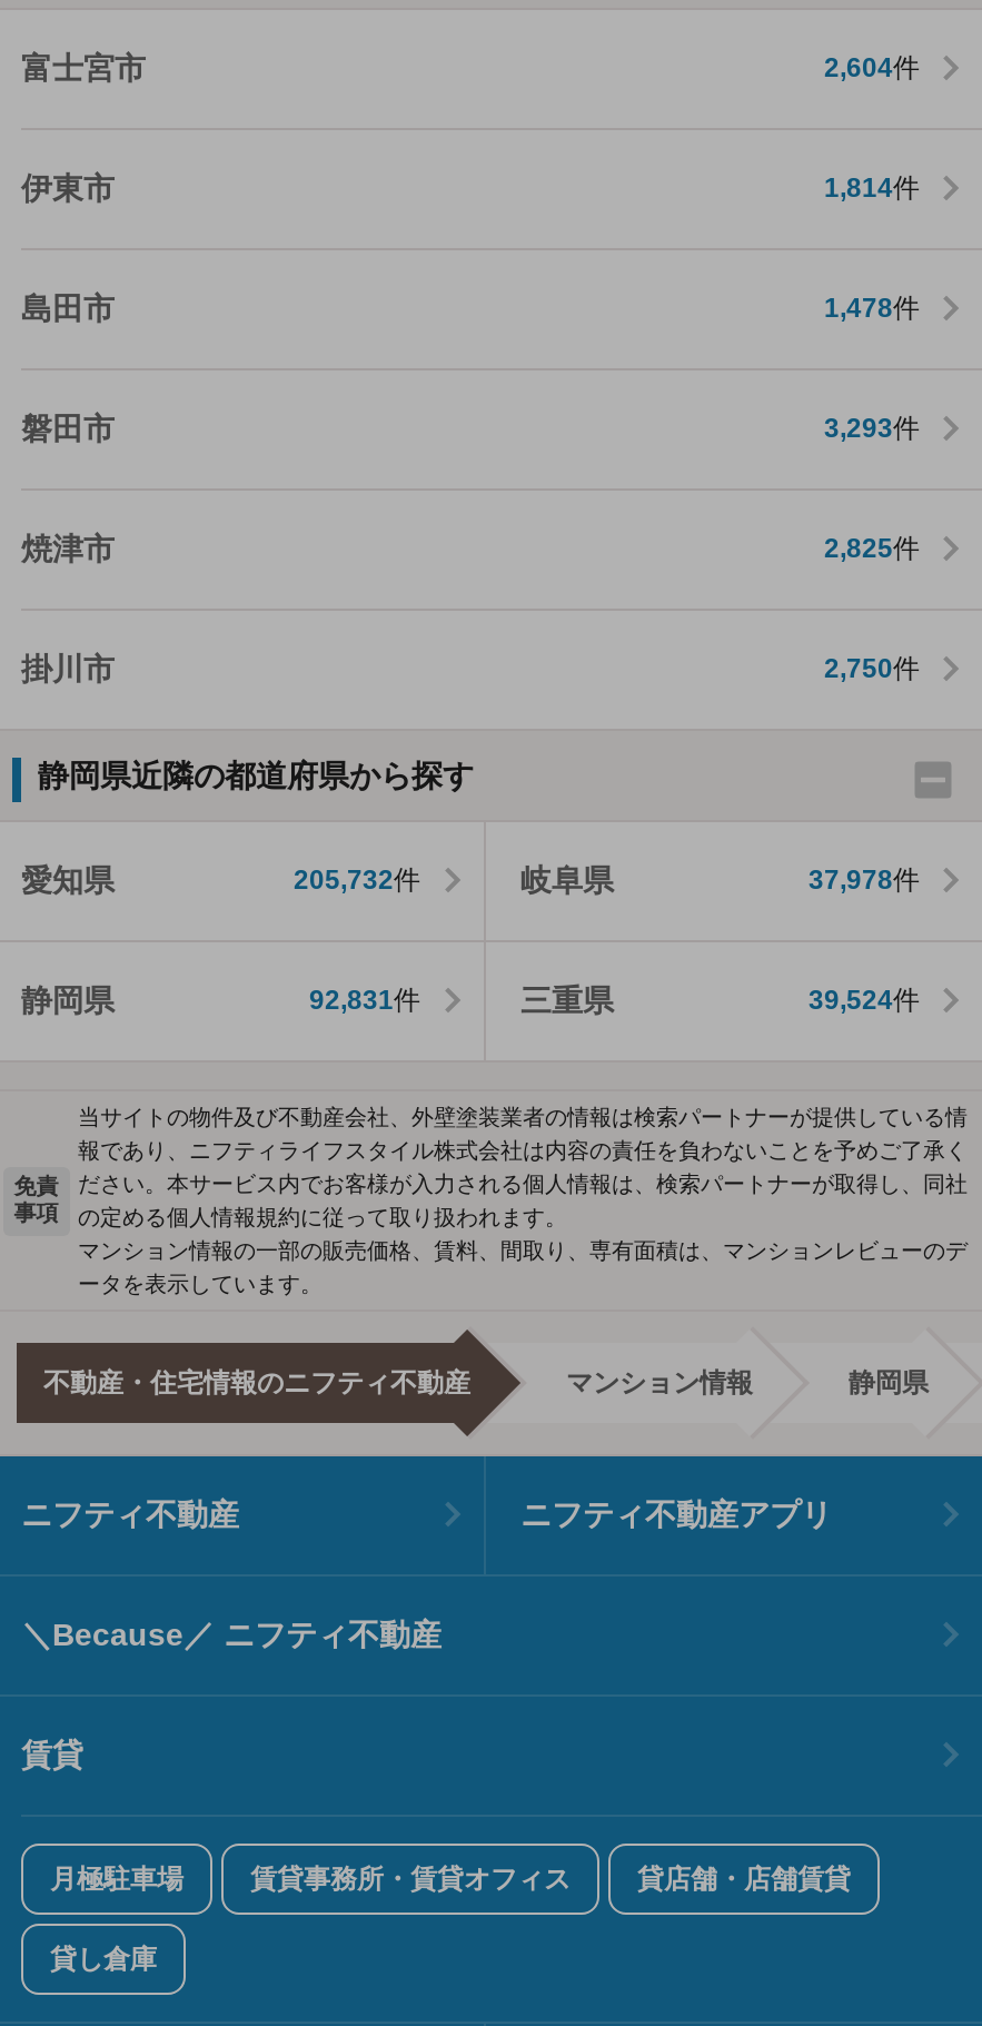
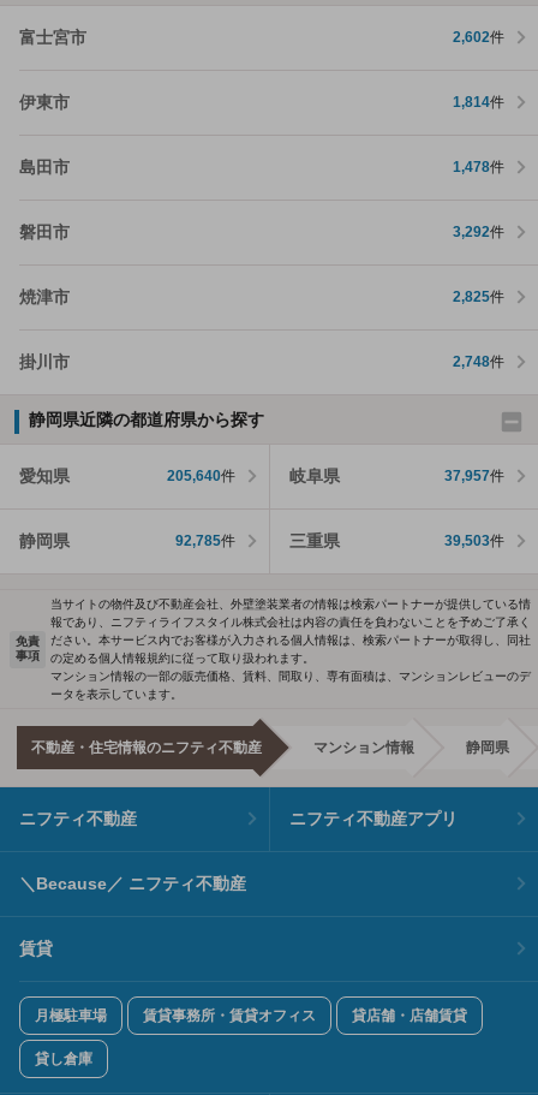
[824,53,920,84] 2,604件 -> [453,29,504,46] 2,602件
[824,414,920,445] 3,293件 -> [453,224,504,241] 3,292件
[824,654,920,685] 2,750件 -> [453,354,504,371] 2,748件
[294,865,420,897] 205,732件 -> [166,468,235,485] 205,640件
[809,865,920,897] 37,978件 -> [444,468,504,485] 37,957件
[309,986,420,1017] 92,831件 -> [175,533,235,550] 92,785件
[809,986,920,1017] 39,524件 -> [444,533,504,550] 39,503件

